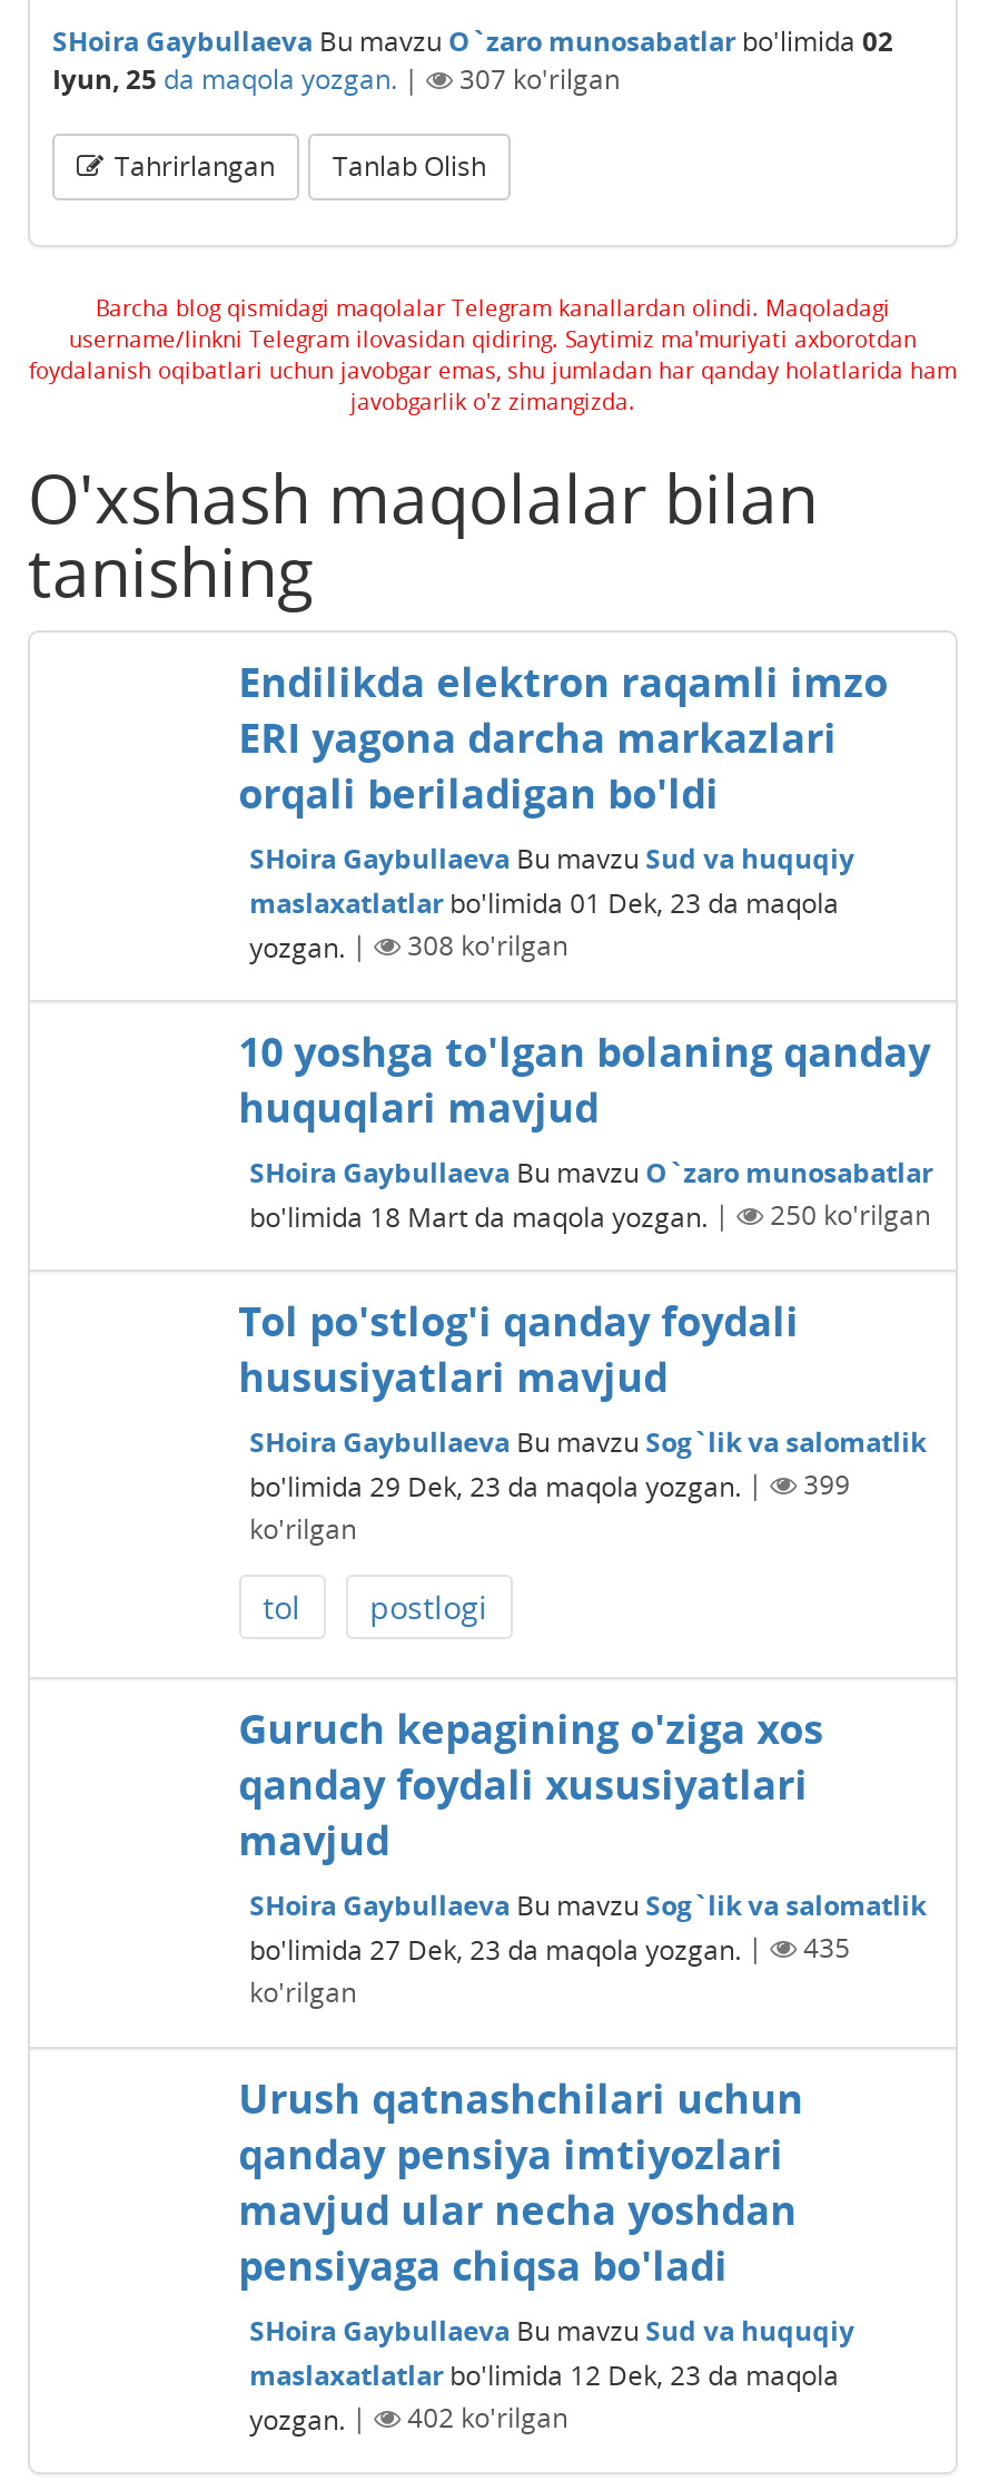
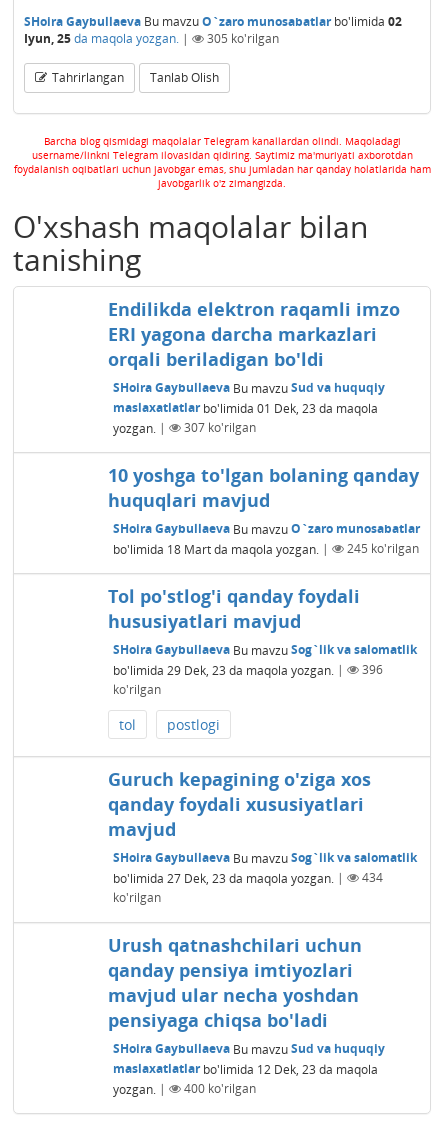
[459,59,620,97] 307 ko'rilgan -> [207,29,279,46] 305 ko'rilgan
[407,927,568,965] 308 ko'rilgan -> [184,419,256,436] 307 ko'rilgan
[770,1196,930,1234] 250 ko'rilgan -> [347,540,419,557] 245 ko'rilgan
[803,1466,850,1504] 399 -> [362,661,383,678] 396
[803,1929,850,1967] 435 -> [362,869,383,886] 434
[407,2399,568,2437] 402 ko'rilgan -> [184,1080,256,1097] 400 ko'rilgan

